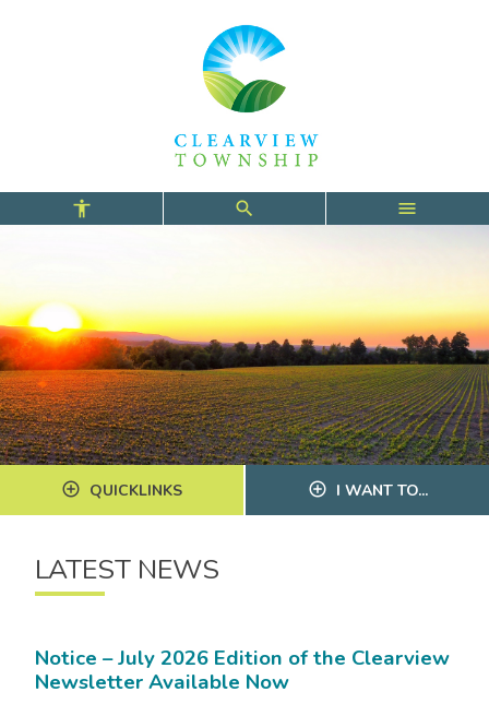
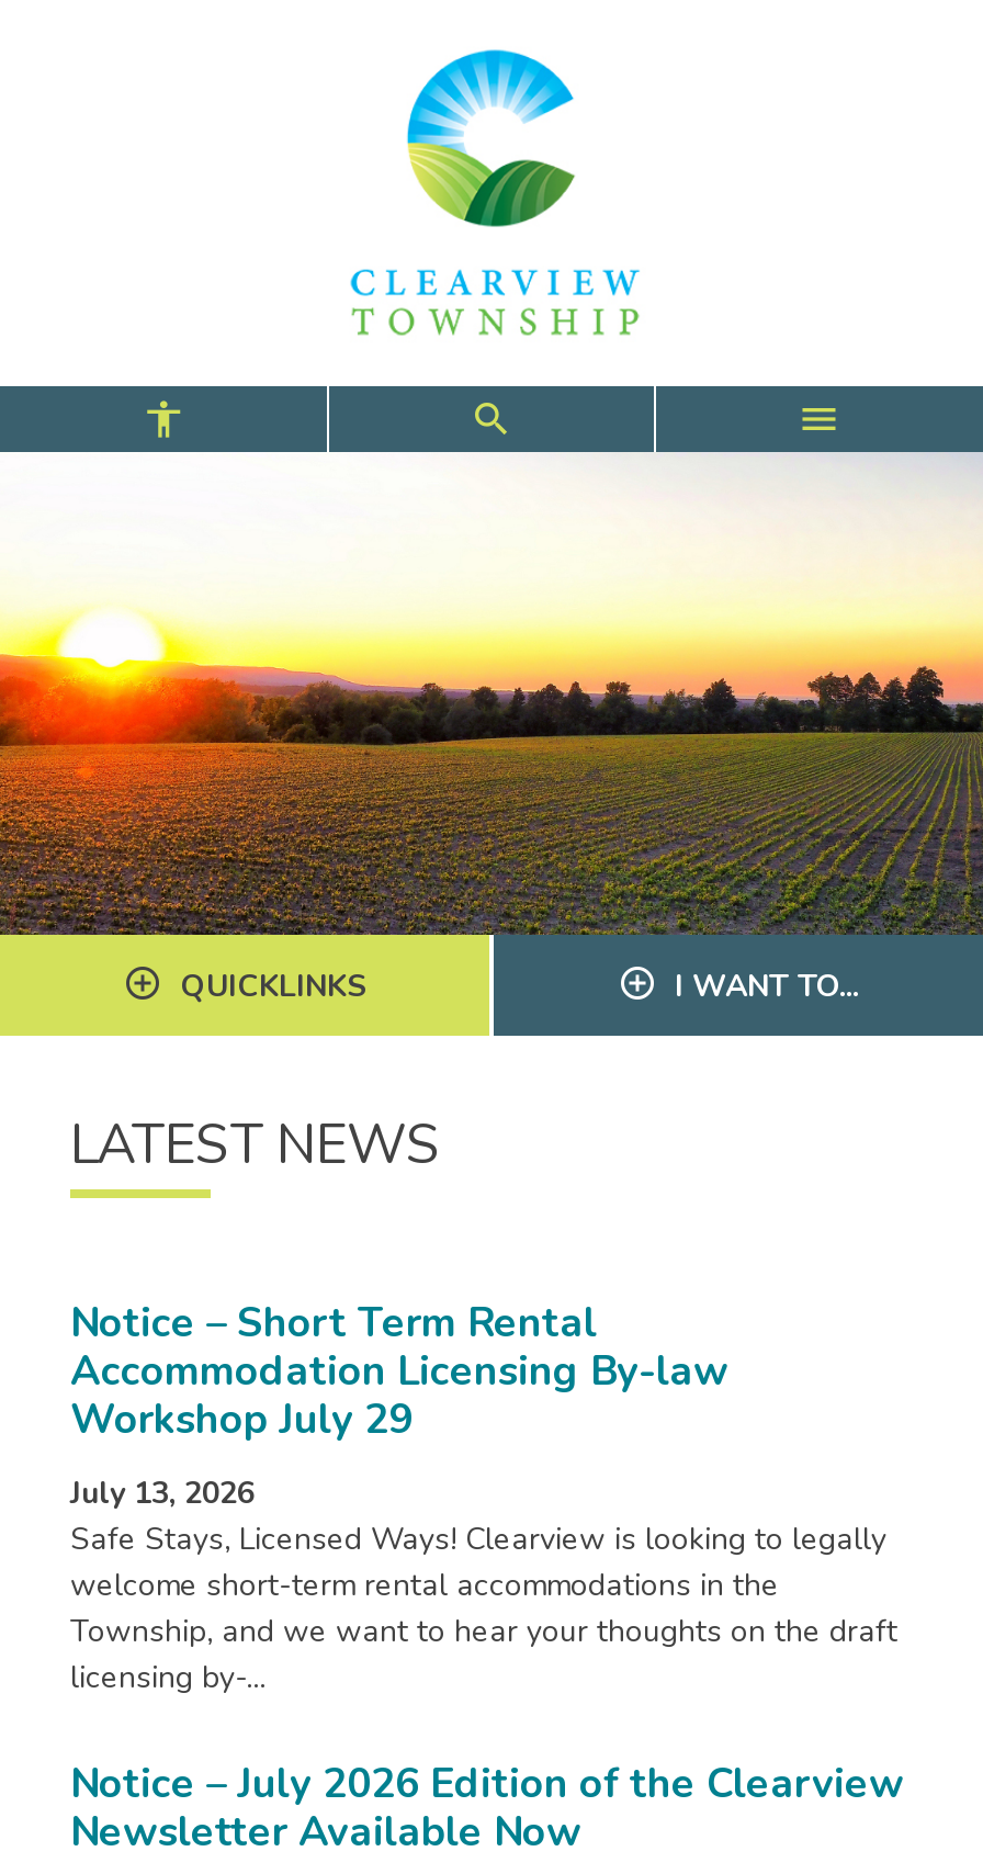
none -> [70,1295,897,1699] Notice – Short Term Rental | Accommodation Licensing By-law | Workshop July 29 | July 13, 2026 | Safe Stays, Licensed Ways! Clearview is looking to legally | welcome short-term rental accommodations in the | Township, and we want to hear your thoughts on the draft | licensing by-…

